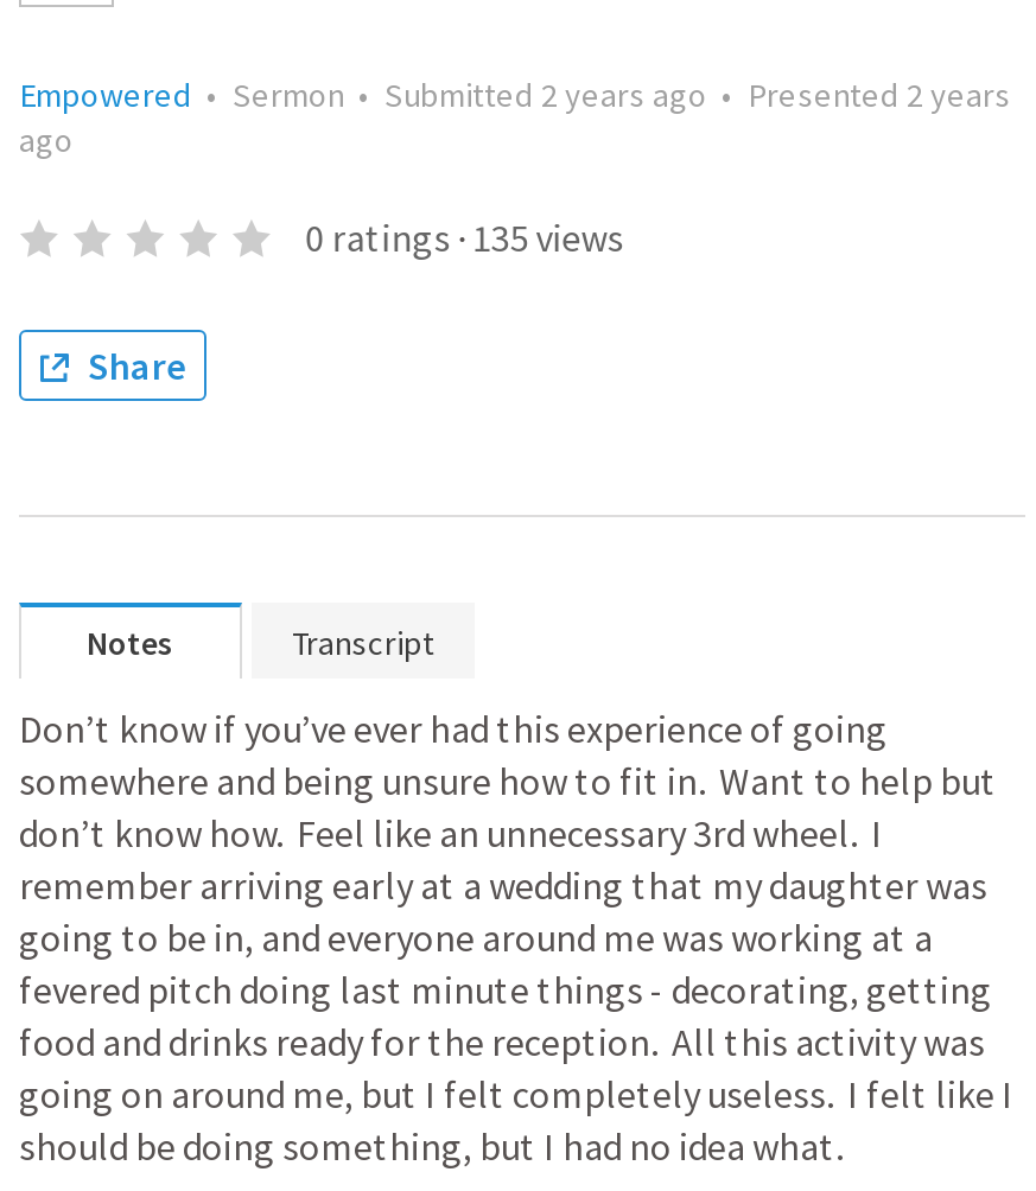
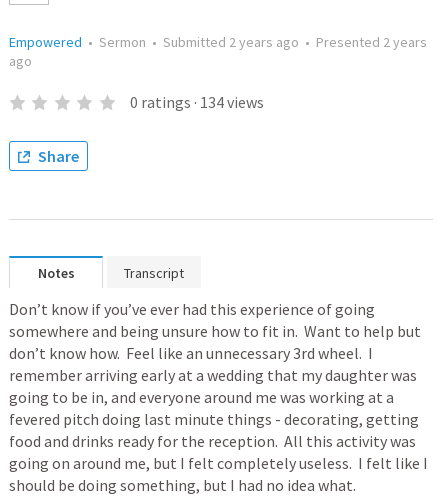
[305,214,623,261] 0 ratings · 135 views -> [130,92,264,112] 0 ratings · 134 views

